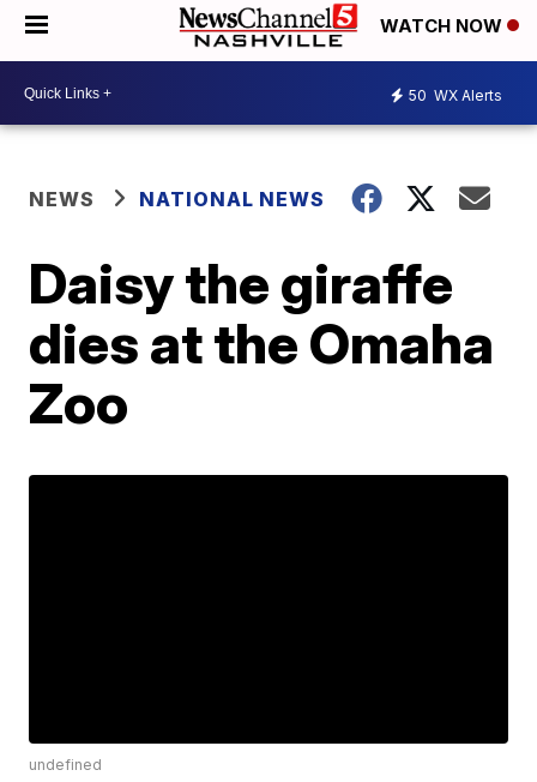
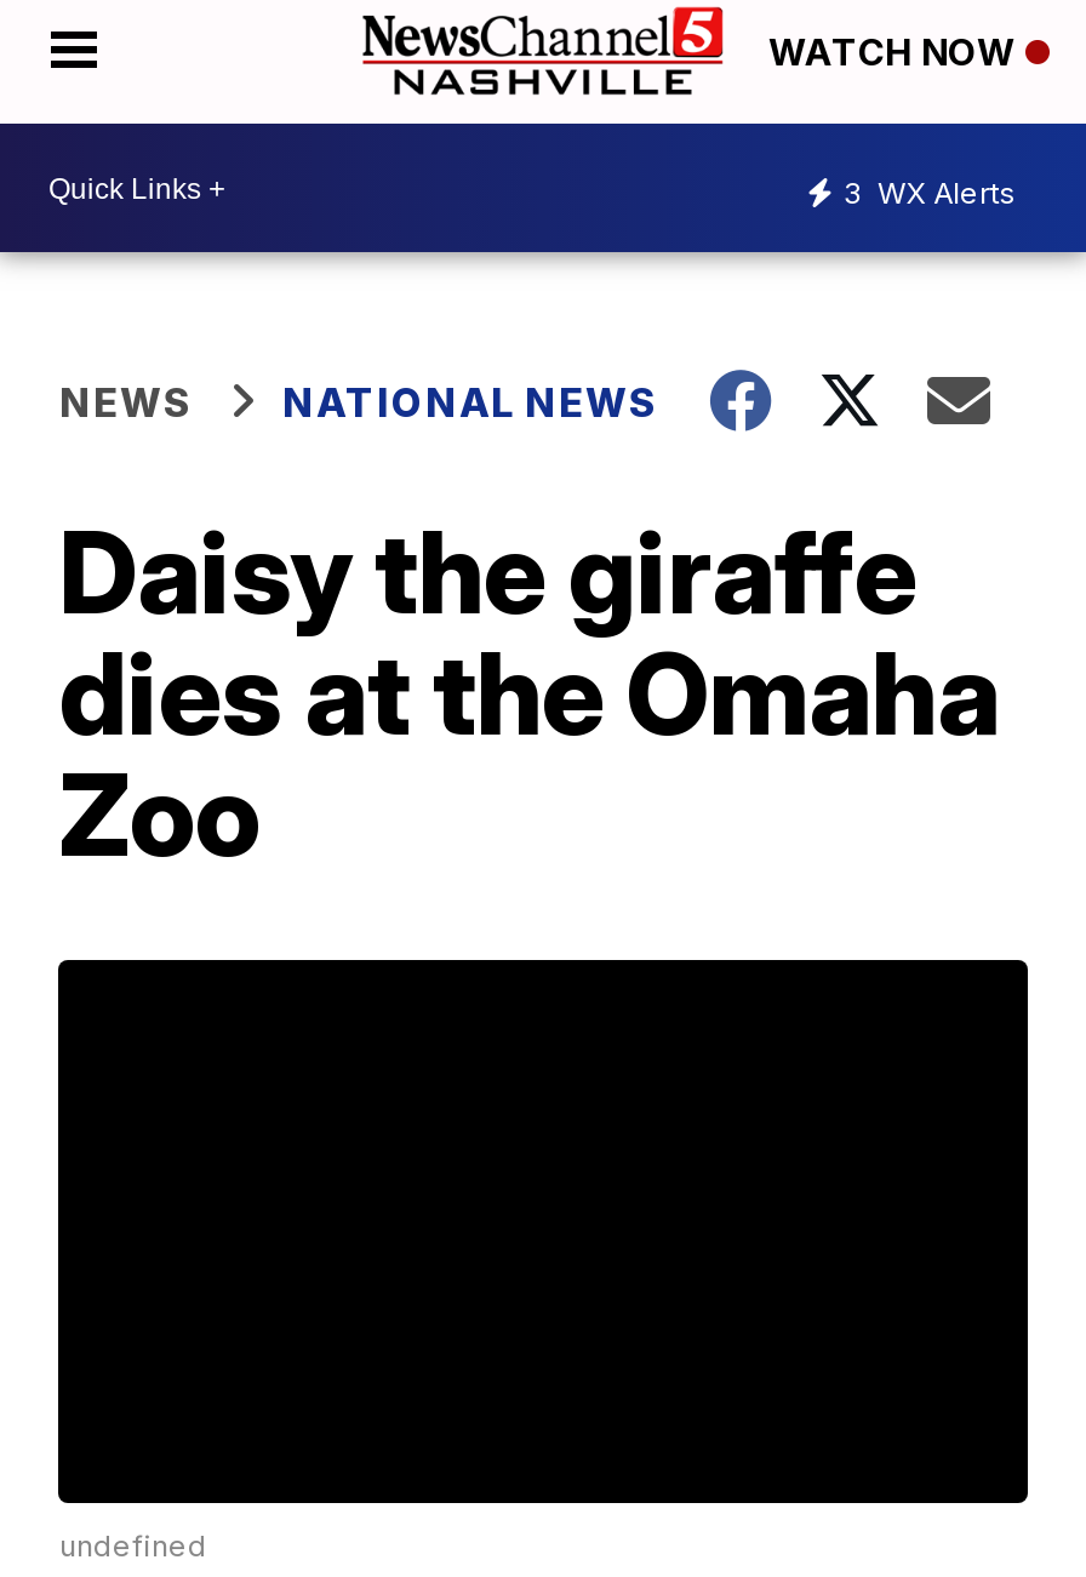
[409,86,502,104] 50 WX Alerts -> [844,173,1016,210] 3 WX Alerts

